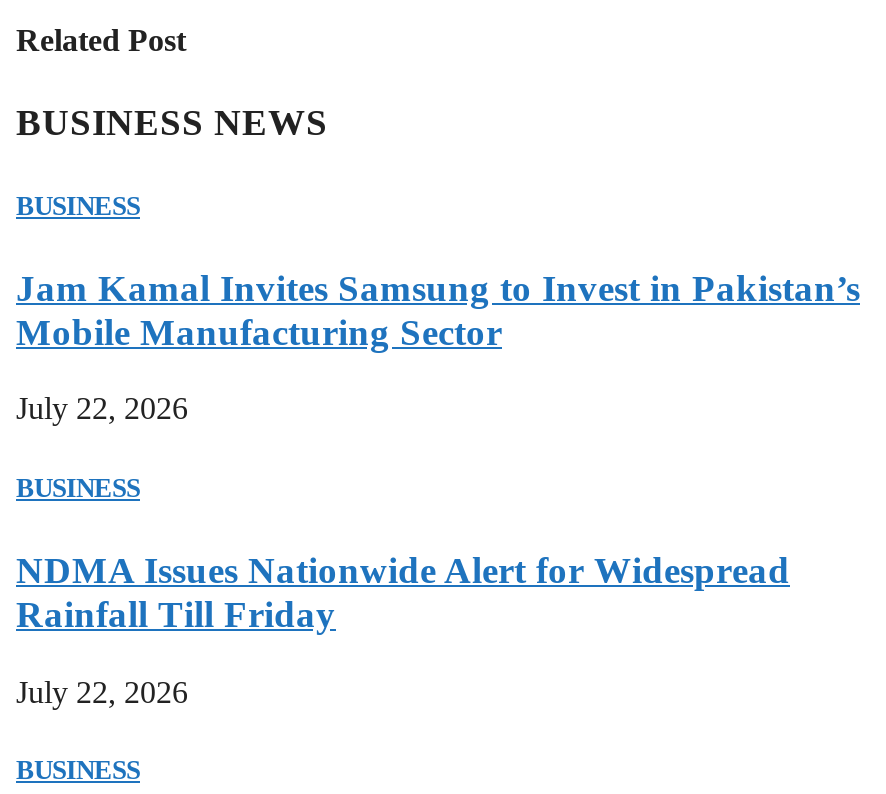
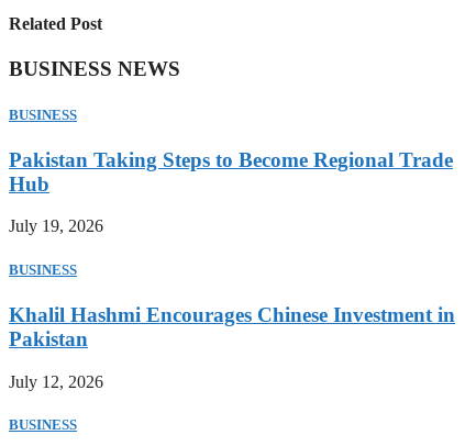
[16,267,860,353] Jam Kamal Invites Samsung to Invest in Pakistan’s | Mobile Manufacturing Sector -> [9,148,453,195] Pakistan Taking Steps to Become Regional Trade | Hub
[16,392,188,426] July 22, 2026 -> [9,217,103,236] July 19, 2026
[16,549,790,635] NDMA Issues Nationwide Alert for Widespread | Rainfall Till Friday -> [9,303,455,350] Khalil Hashmi Encourages Chinese Investment in | Pakistan
[16,674,188,708] July 22, 2026 -> [9,372,103,391] July 12, 2026

